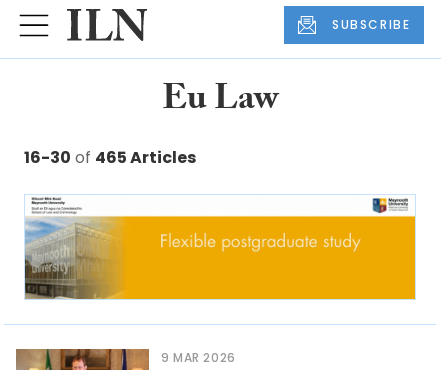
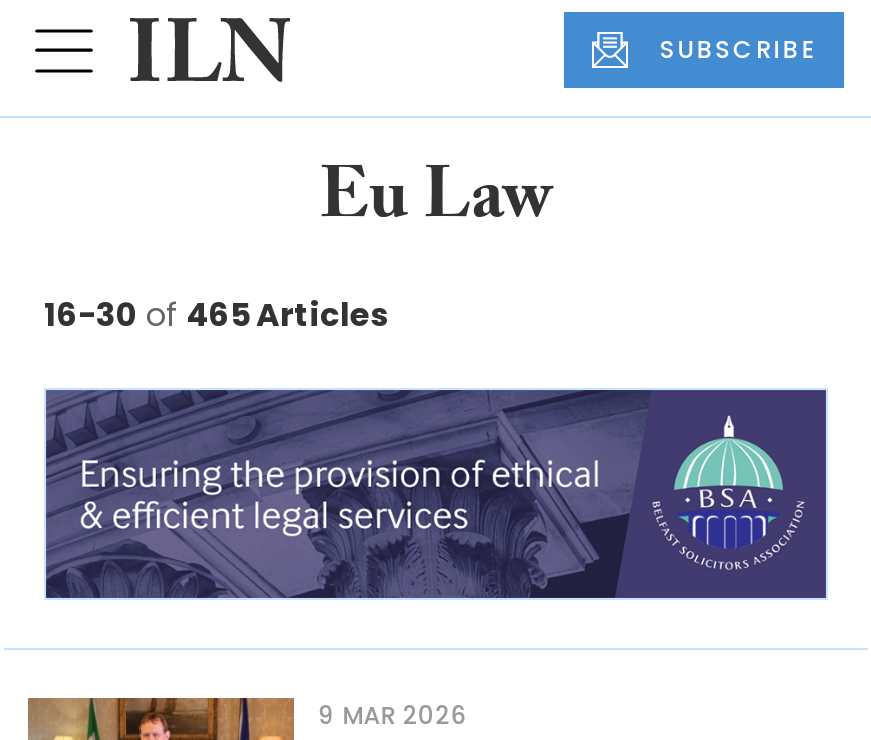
[24,195,416,300] [image] -> [44,388,828,600] [image]

